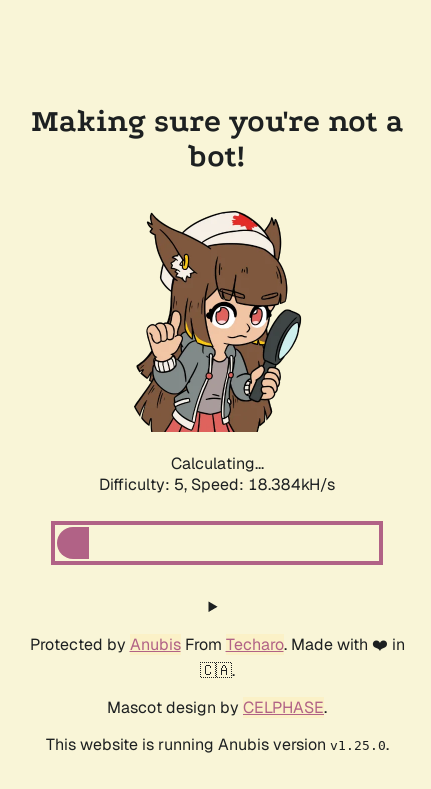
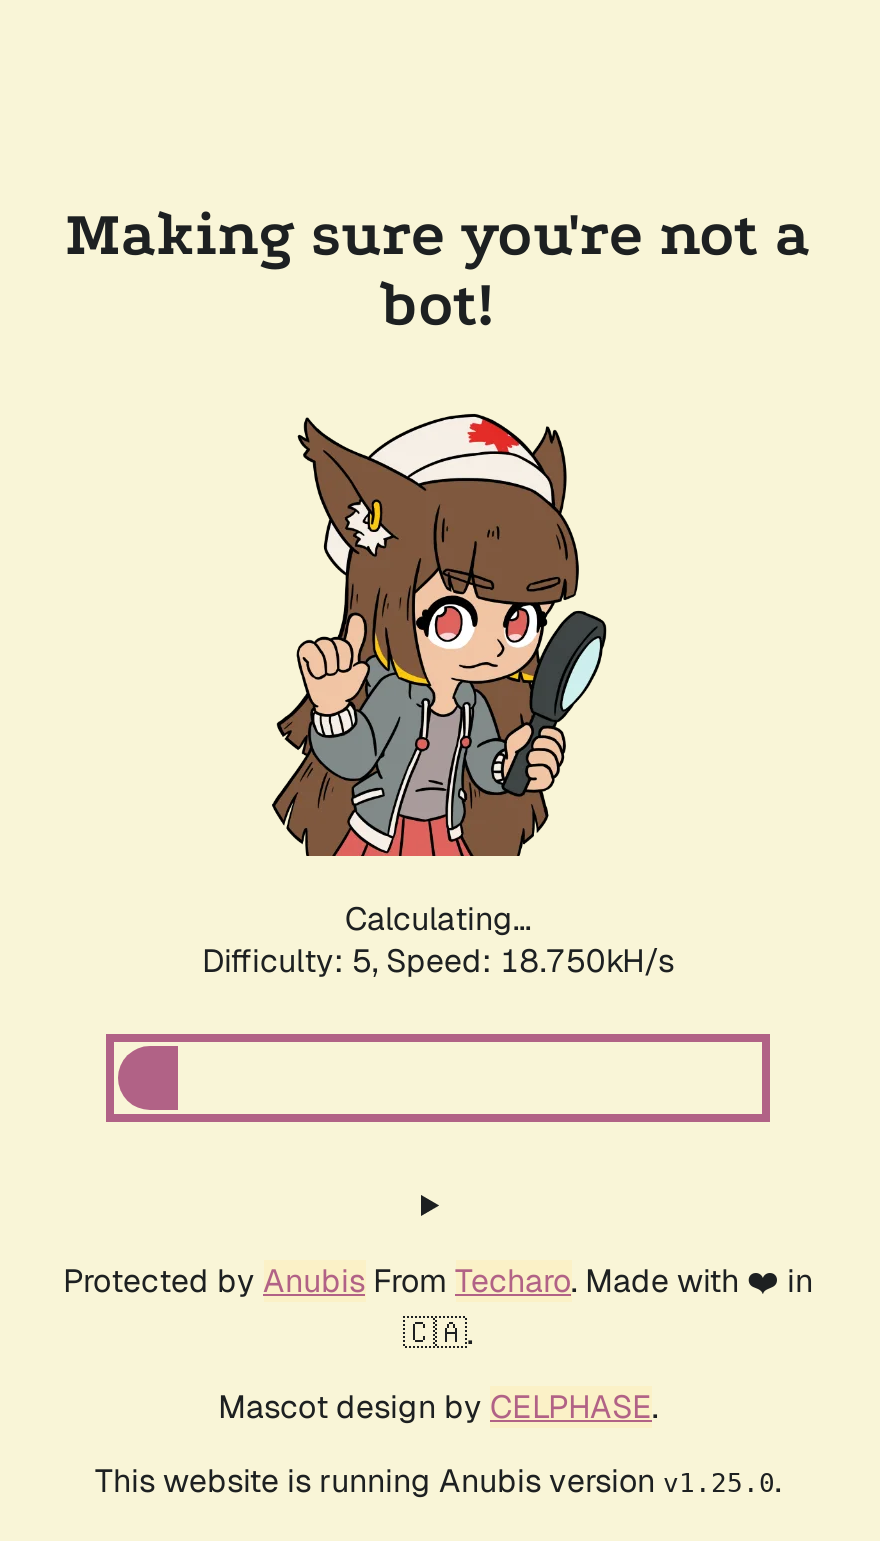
[99,474,335,495] Difficulty: 5, Speed: 18.384kH/s -> [202,940,674,982] Difficulty: 5, Speed: 18.750kH/s

